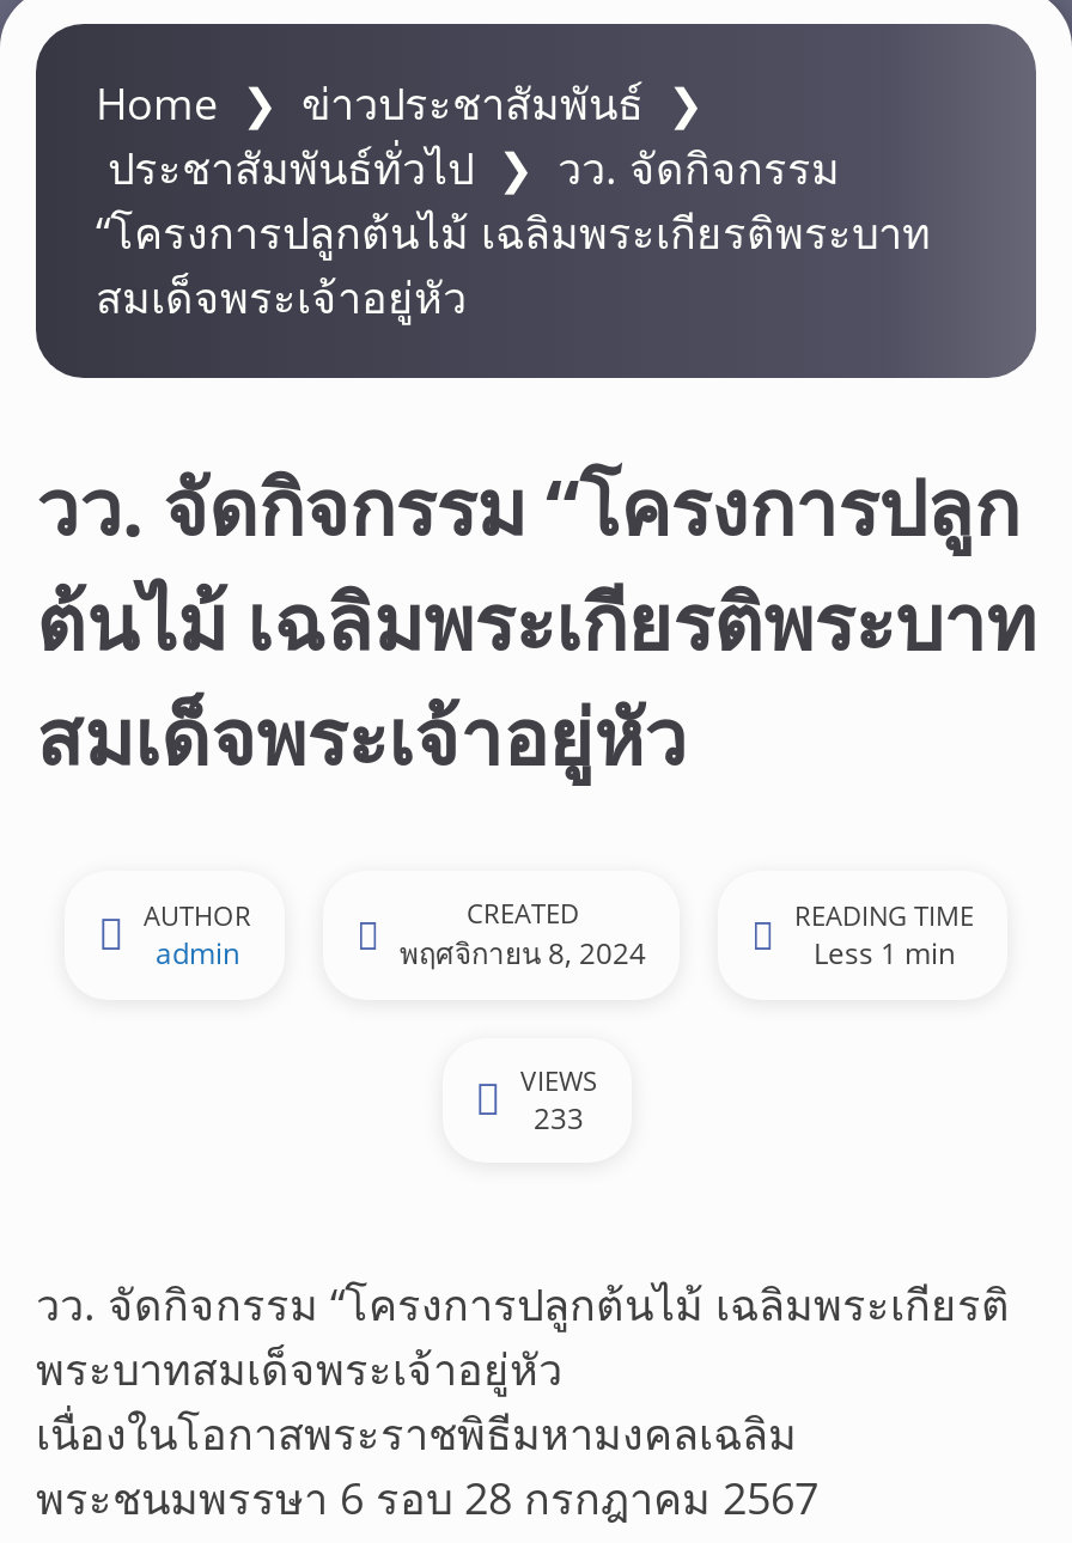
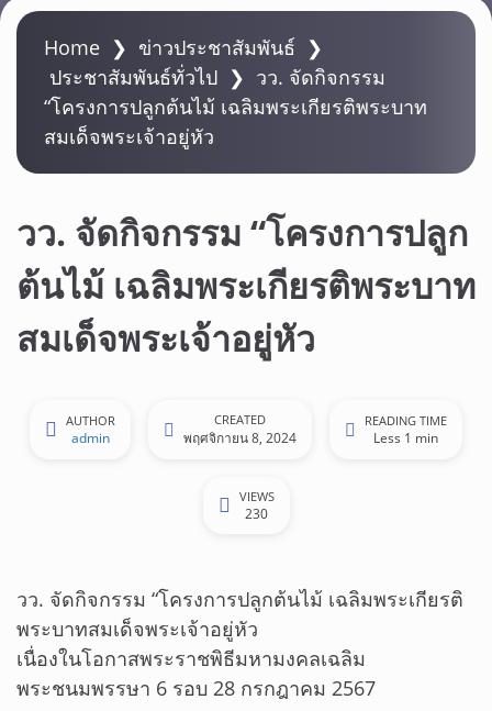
[534,1097,584,1138] 233 -> [245,504,268,523] 230

